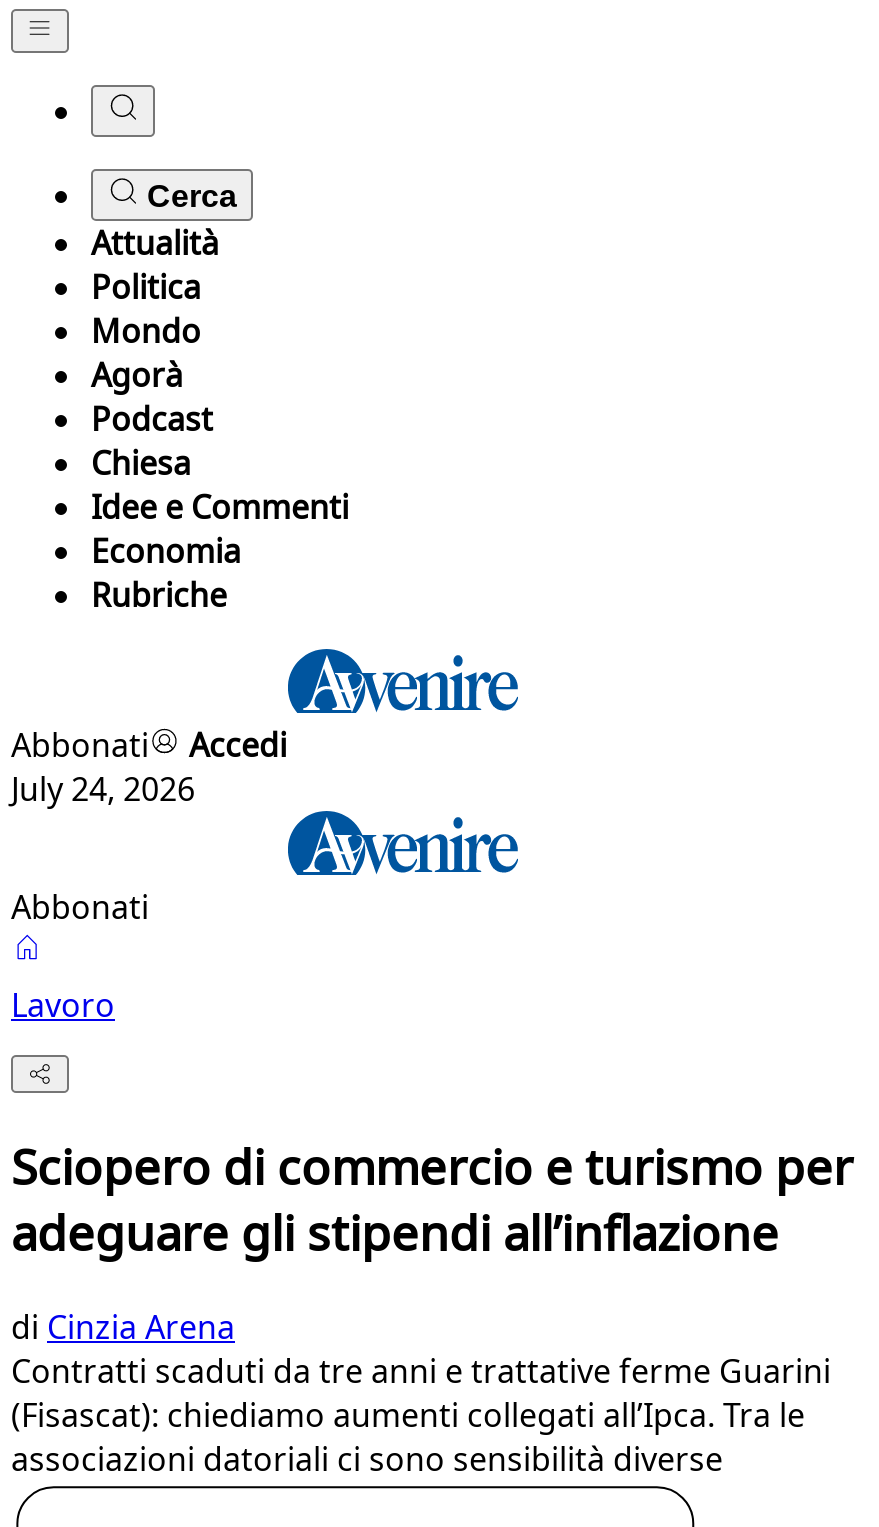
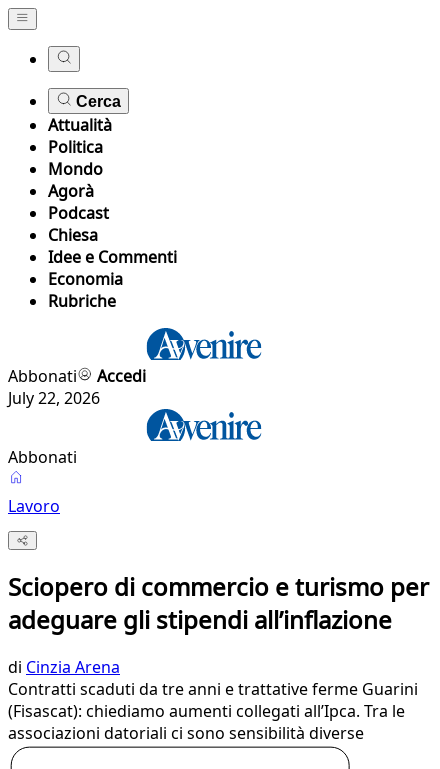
[11,767,195,811] July 24, 2026 -> [8,387,100,409] July 22, 2026

